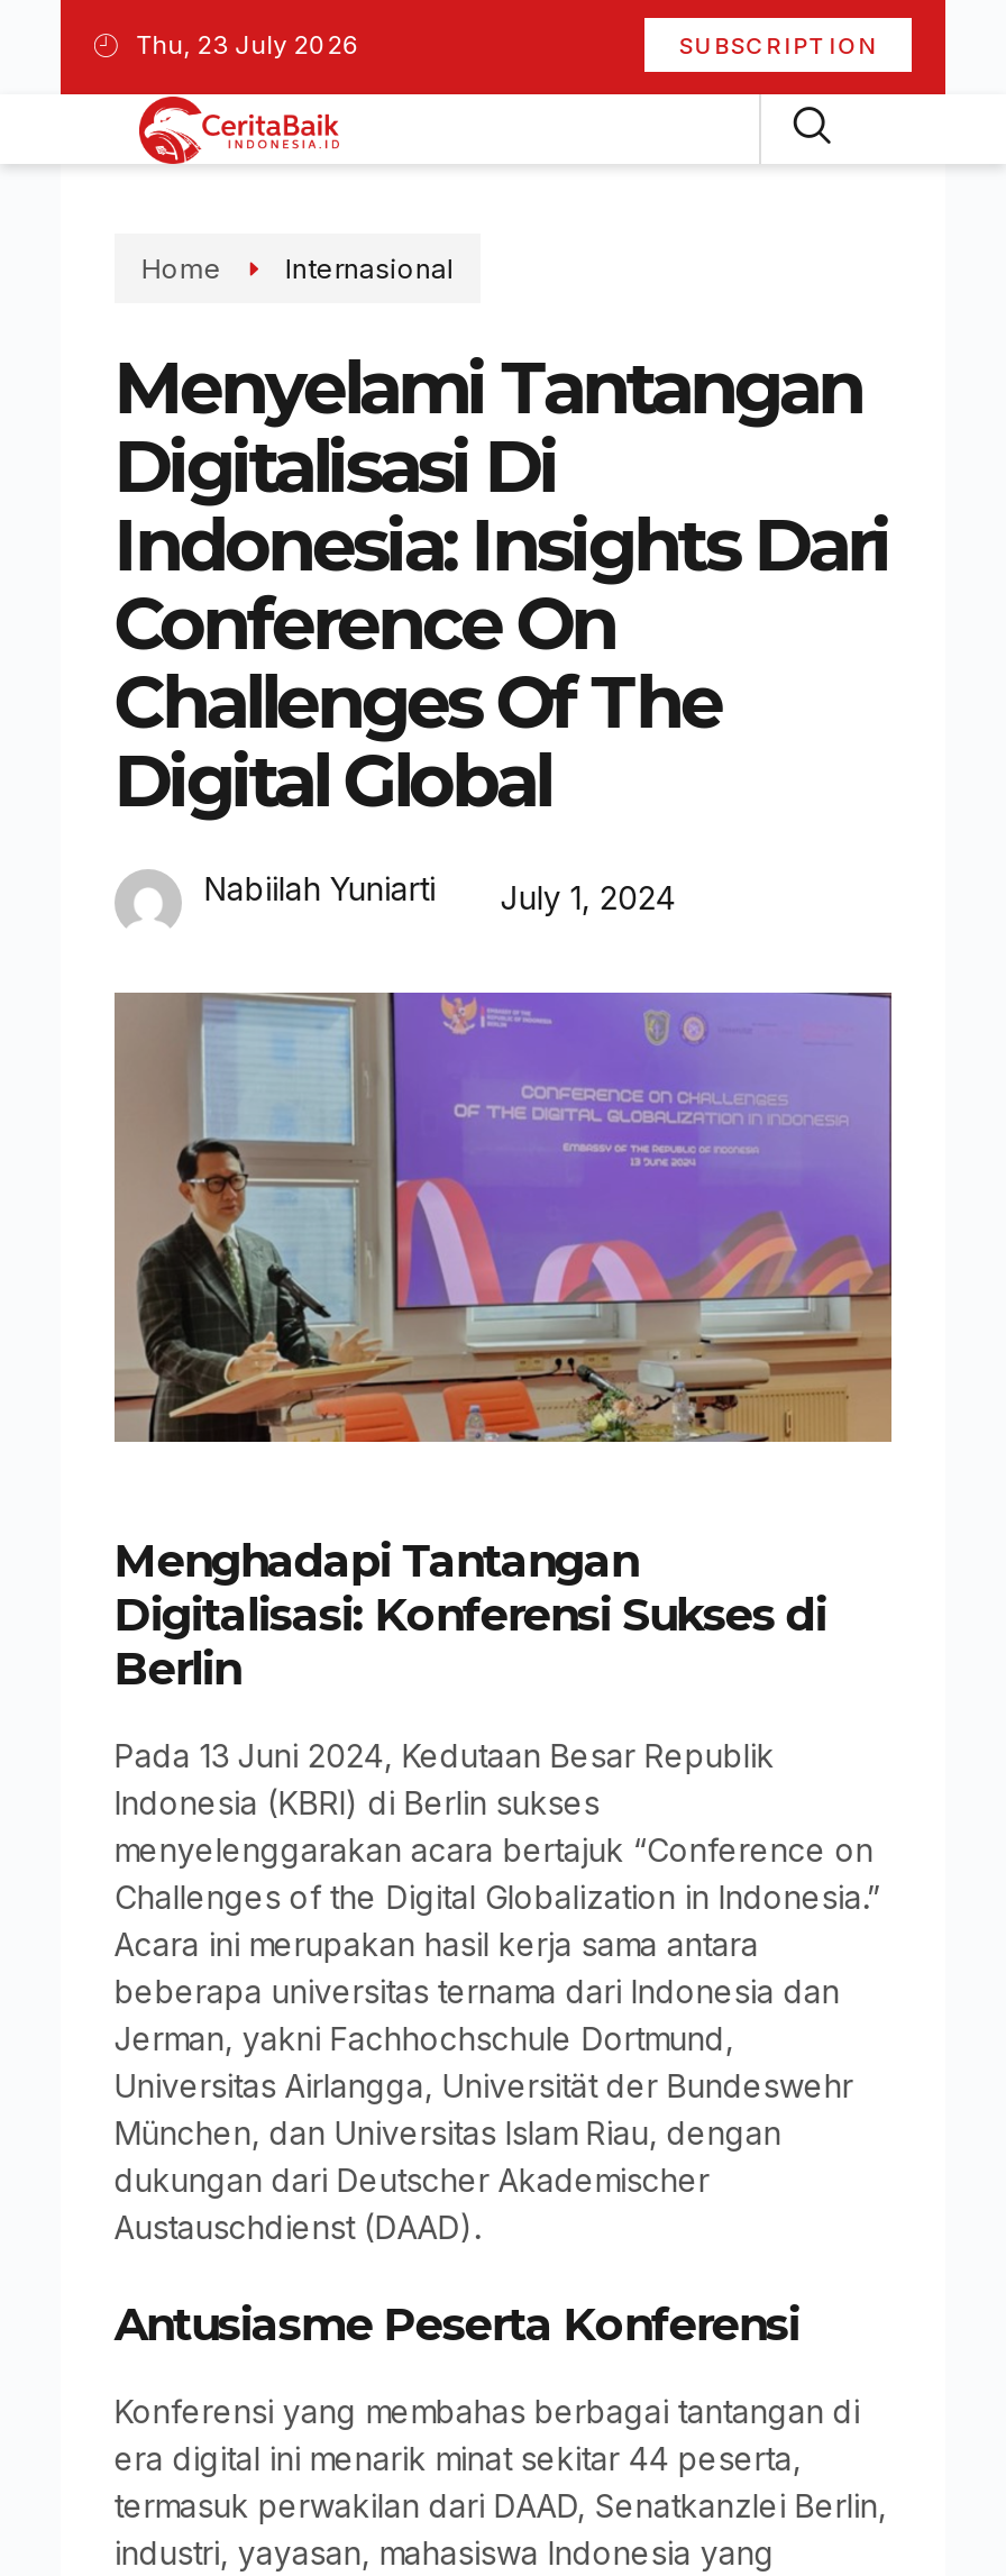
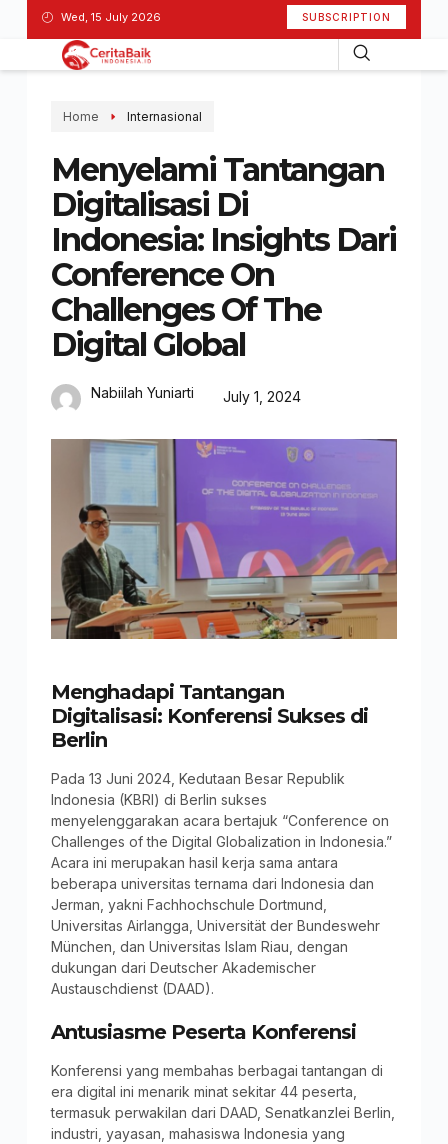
[136,28,361,60] Thu, 23 July 2026 -> [61,9,161,23] Wed, 15 July 2026

